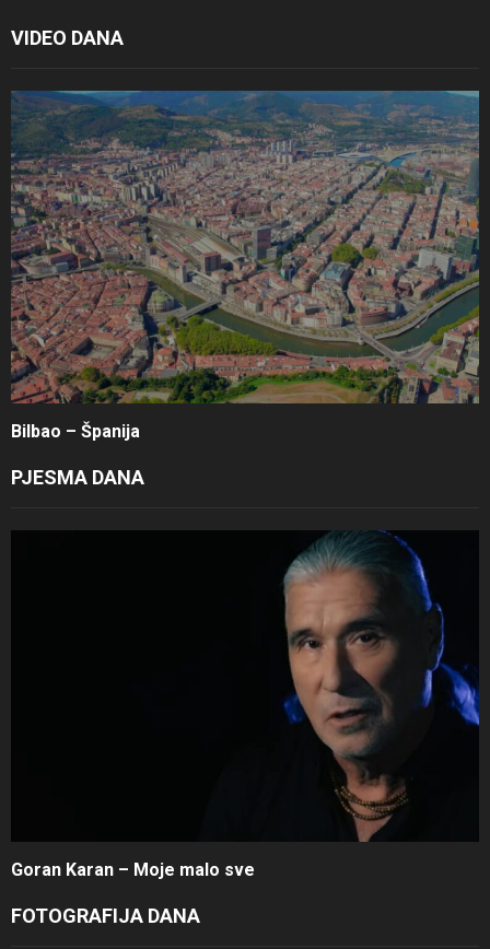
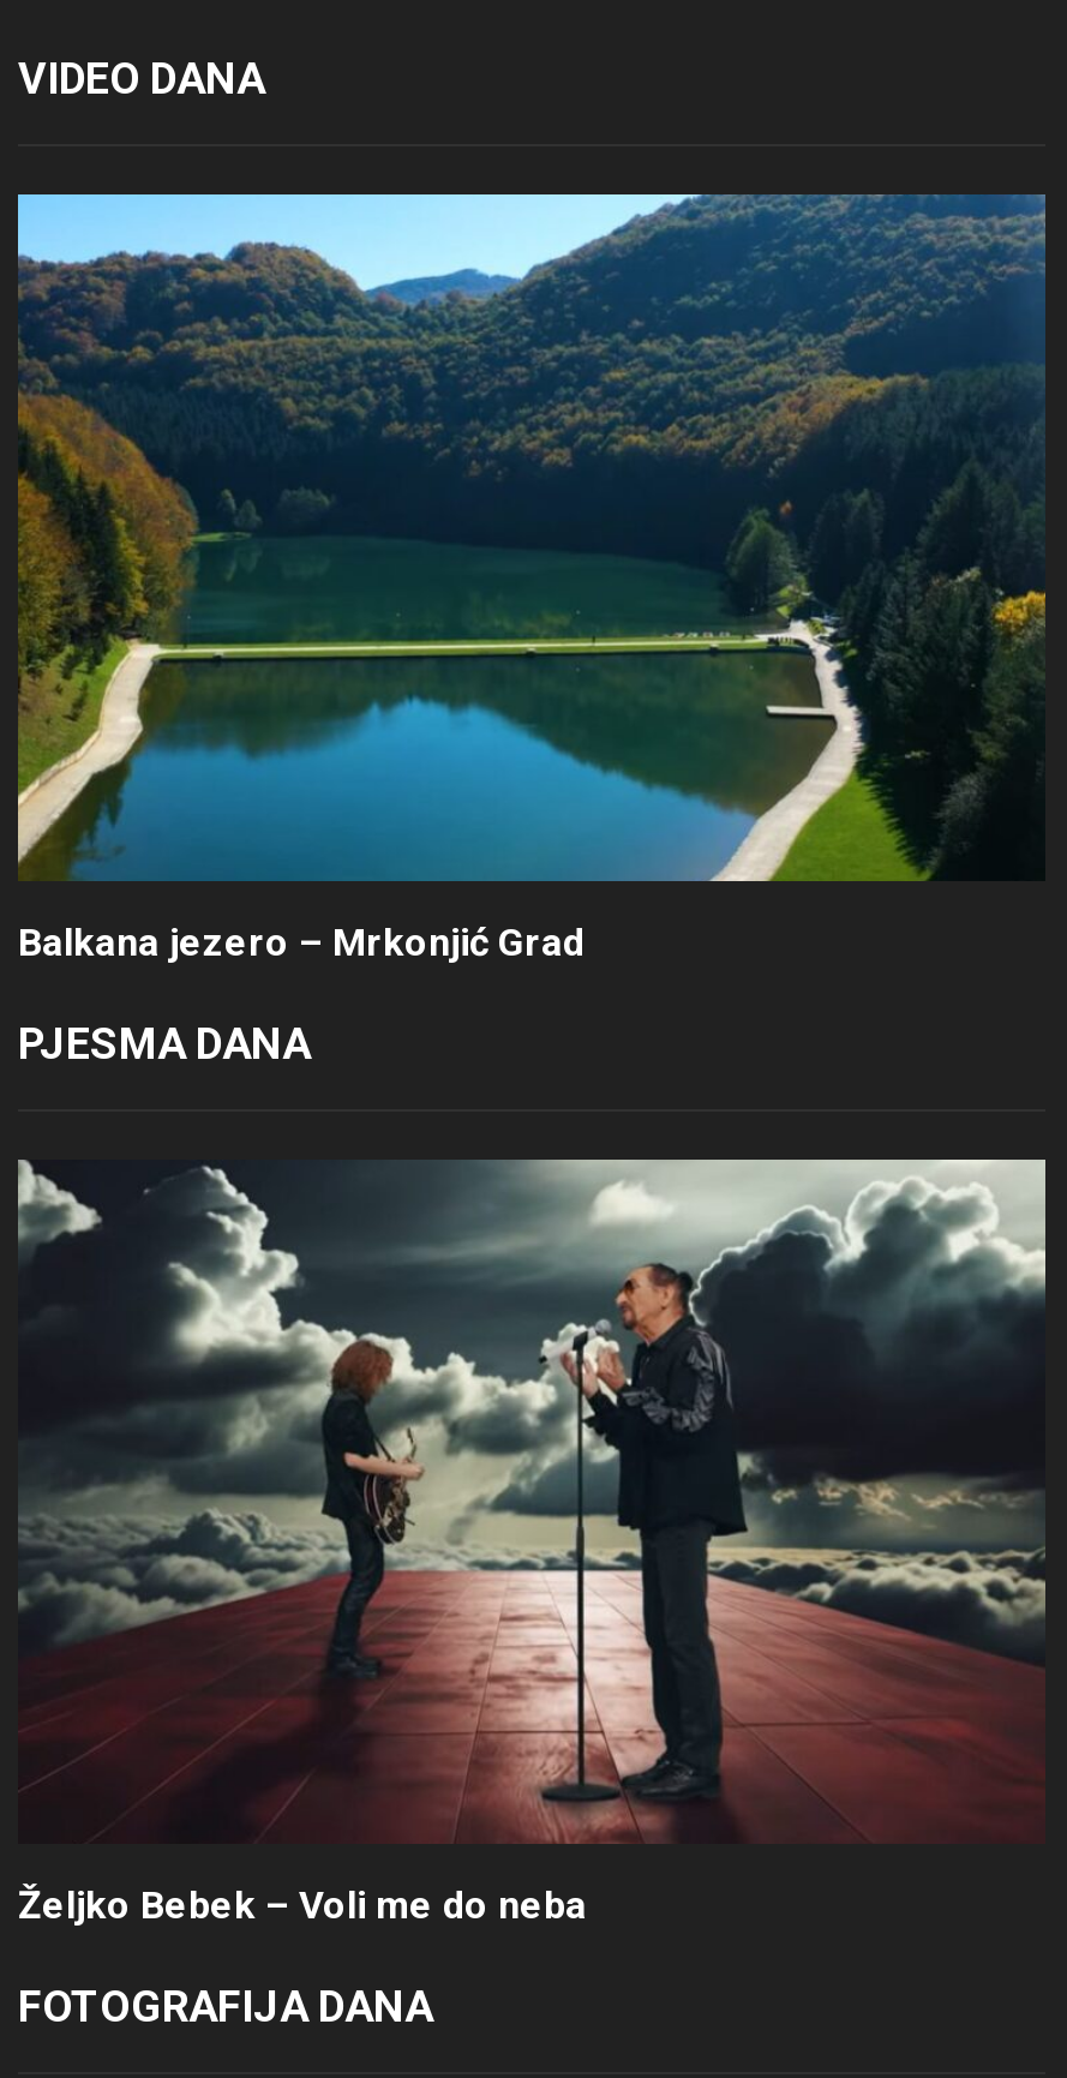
[10,91,480,441] [image] | Bilbao – Španija -> [16,192,1045,964] [image] | Balkana jezero – Mrkonjić Grad
[11,530,480,880] [image] | Goran Karan – Moje malo sve -> [16,1157,1048,1927] [image] | Željko Bebek – Voli me do neba

